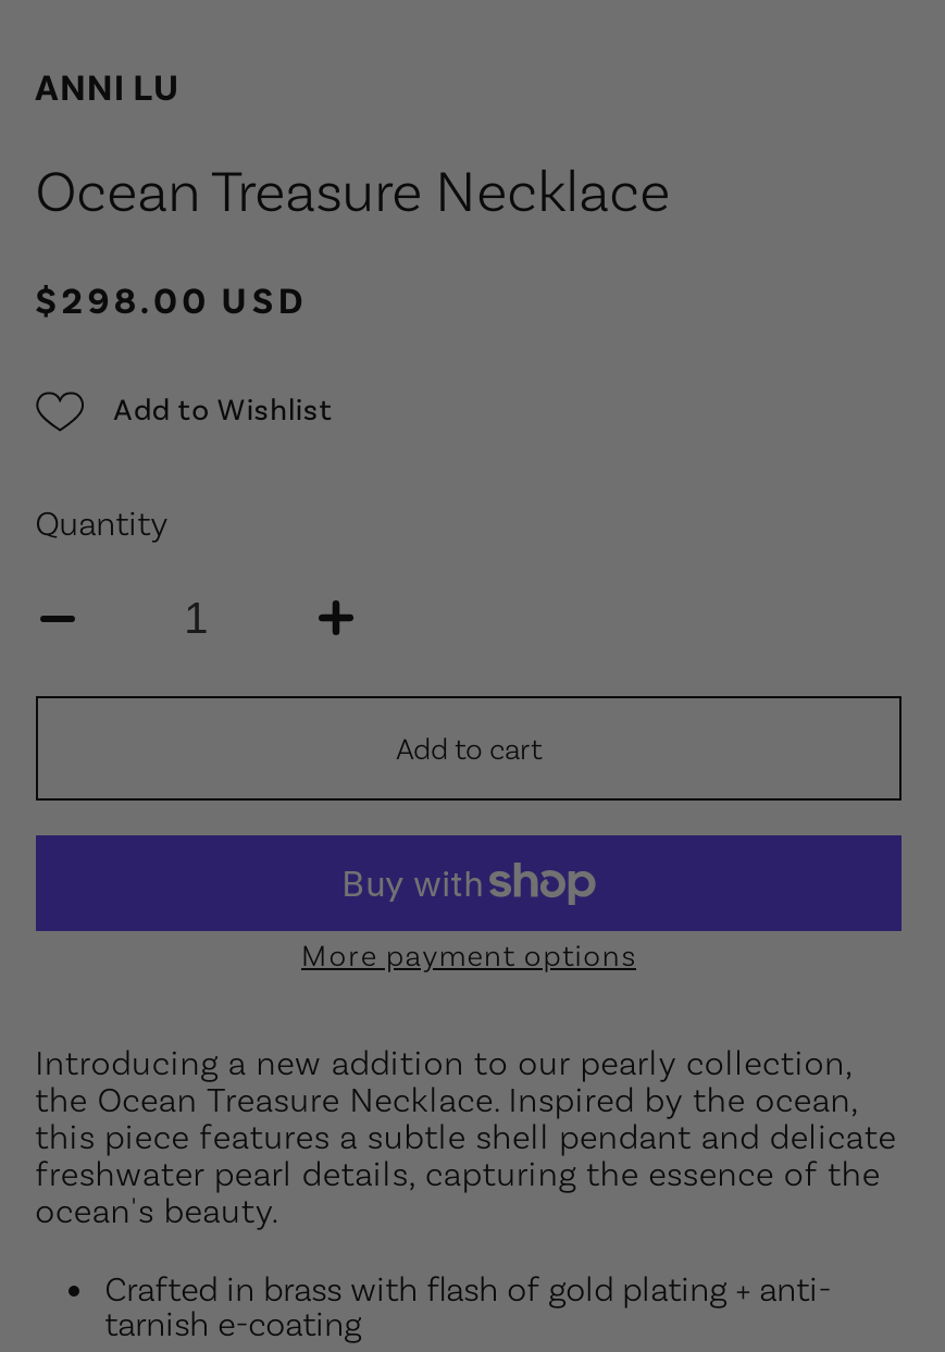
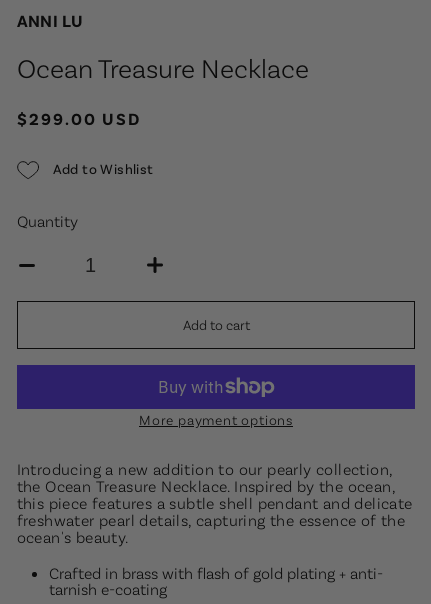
[35,277,307,320] $298.00 USD -> [17,108,141,128] $299.00 USD

